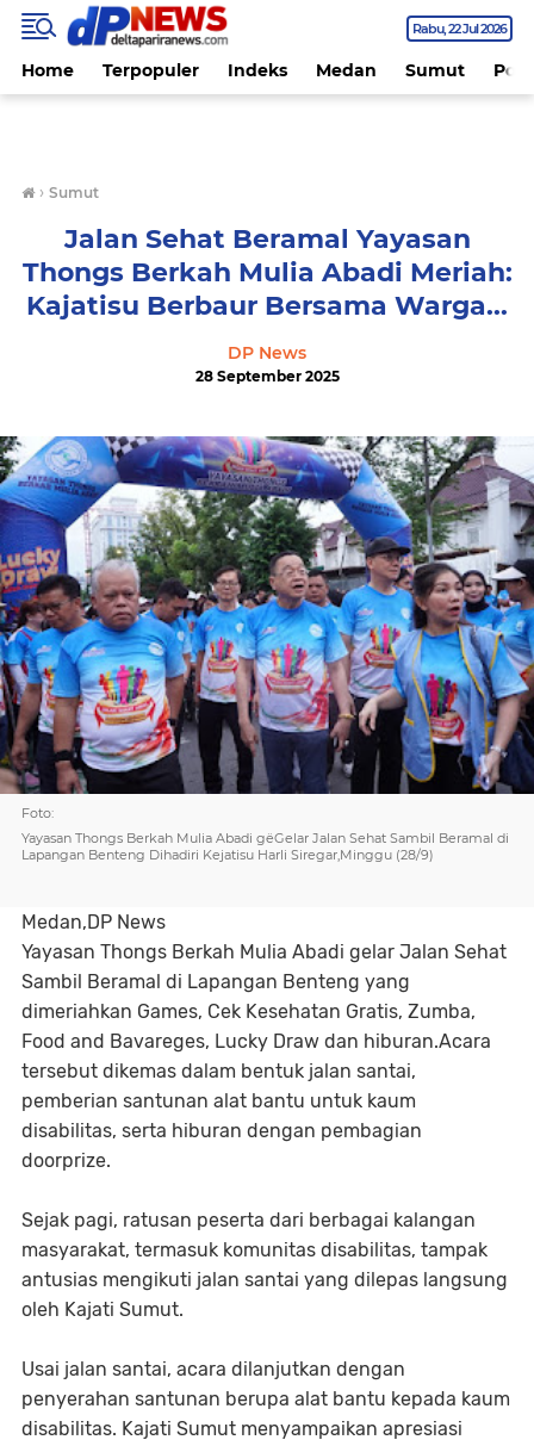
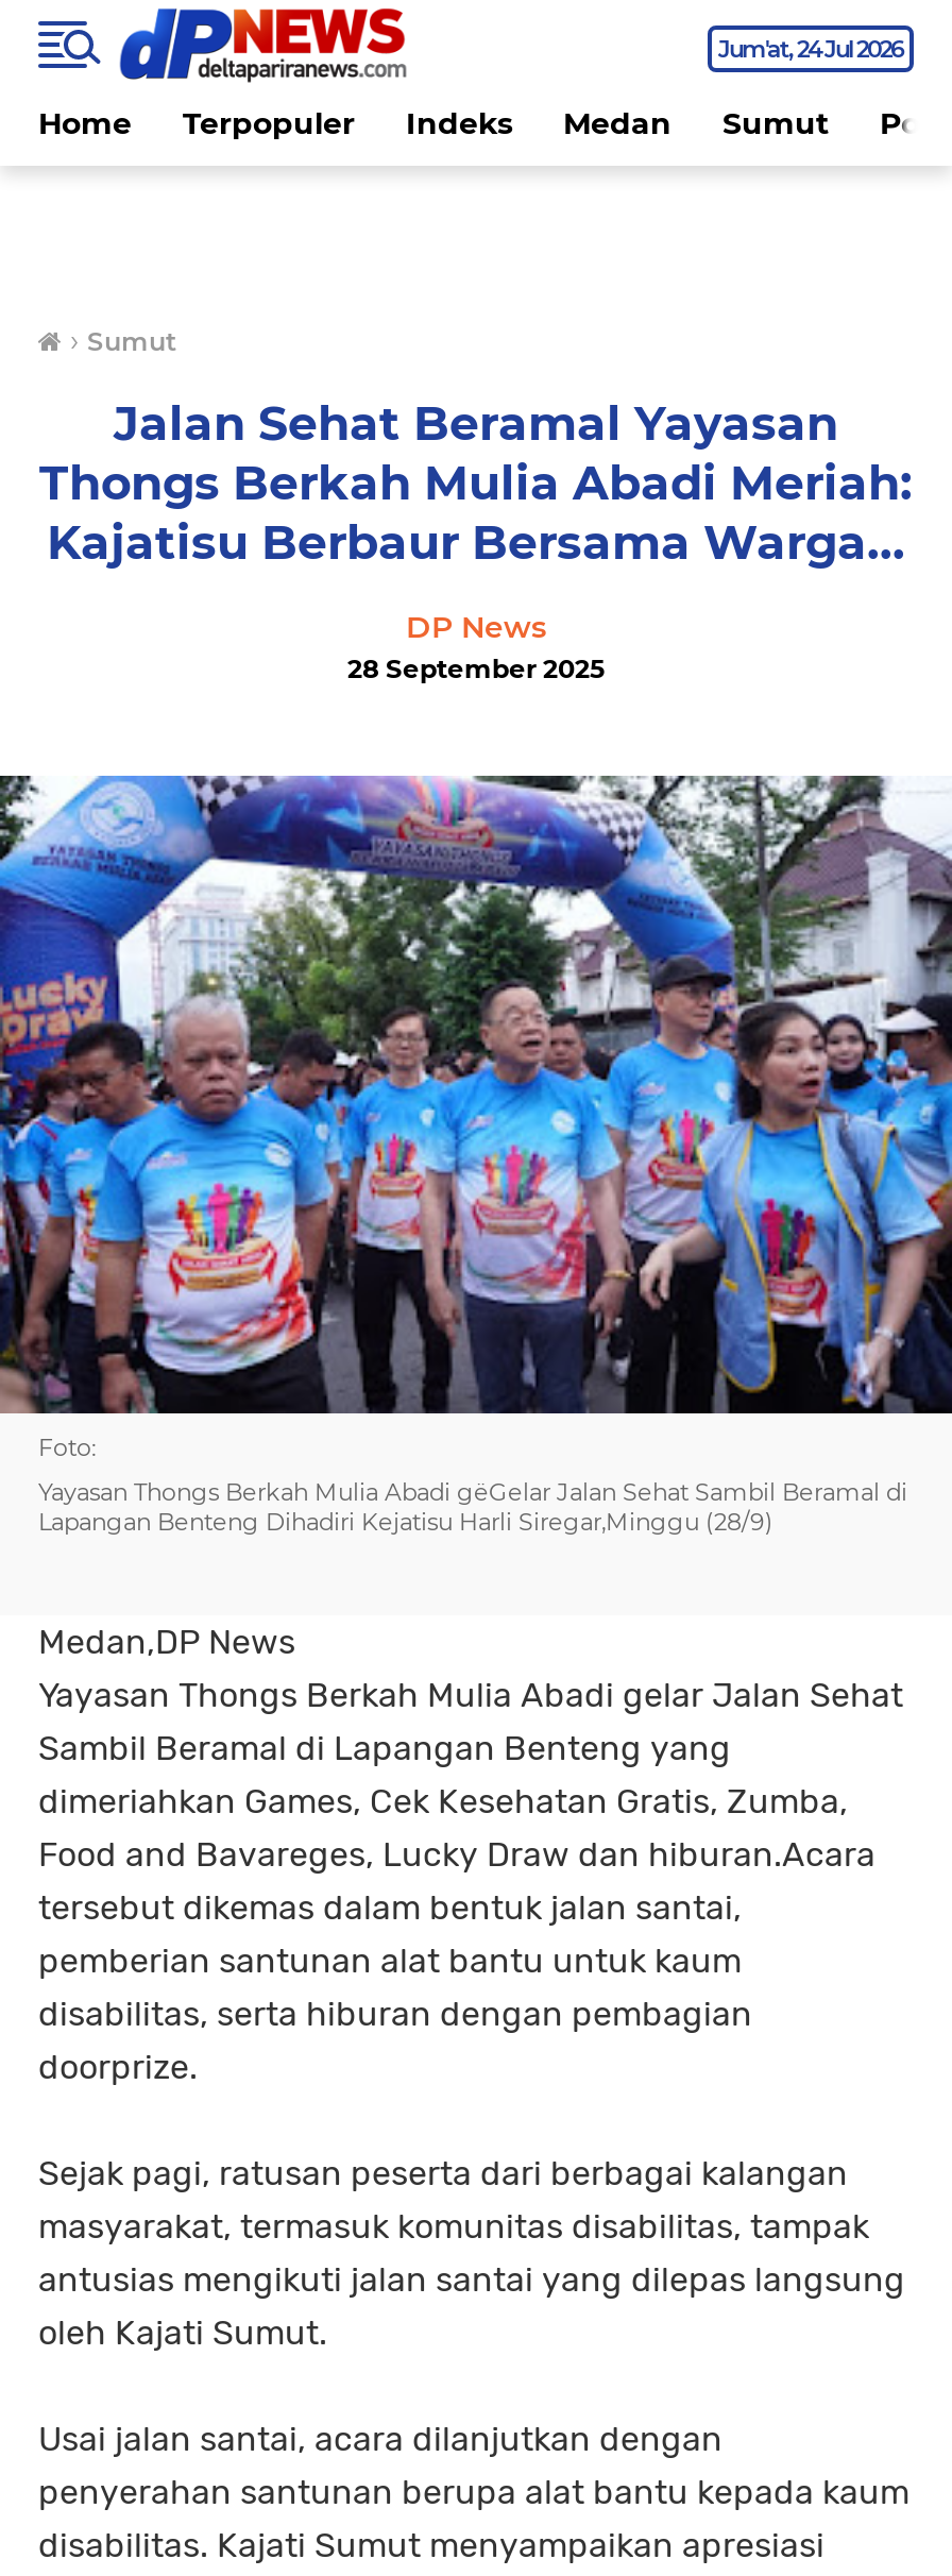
[412,20,507,37] Rabu 22 Jul 2026 -> [718,34,903,64] Jum'at 24 Jul 2026

